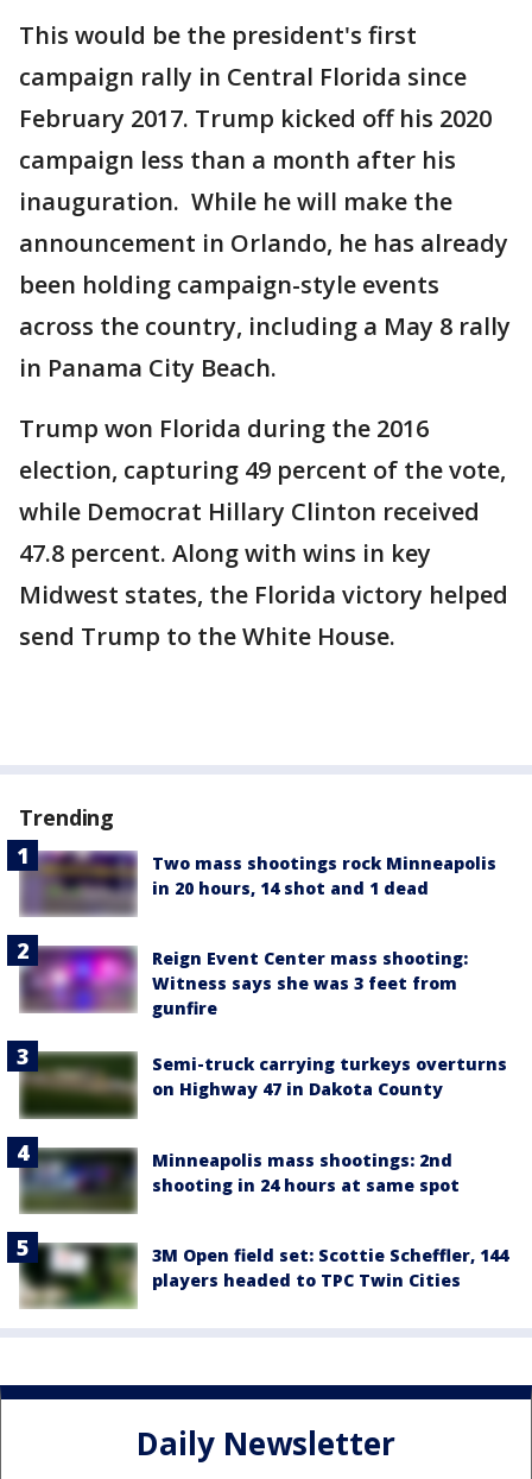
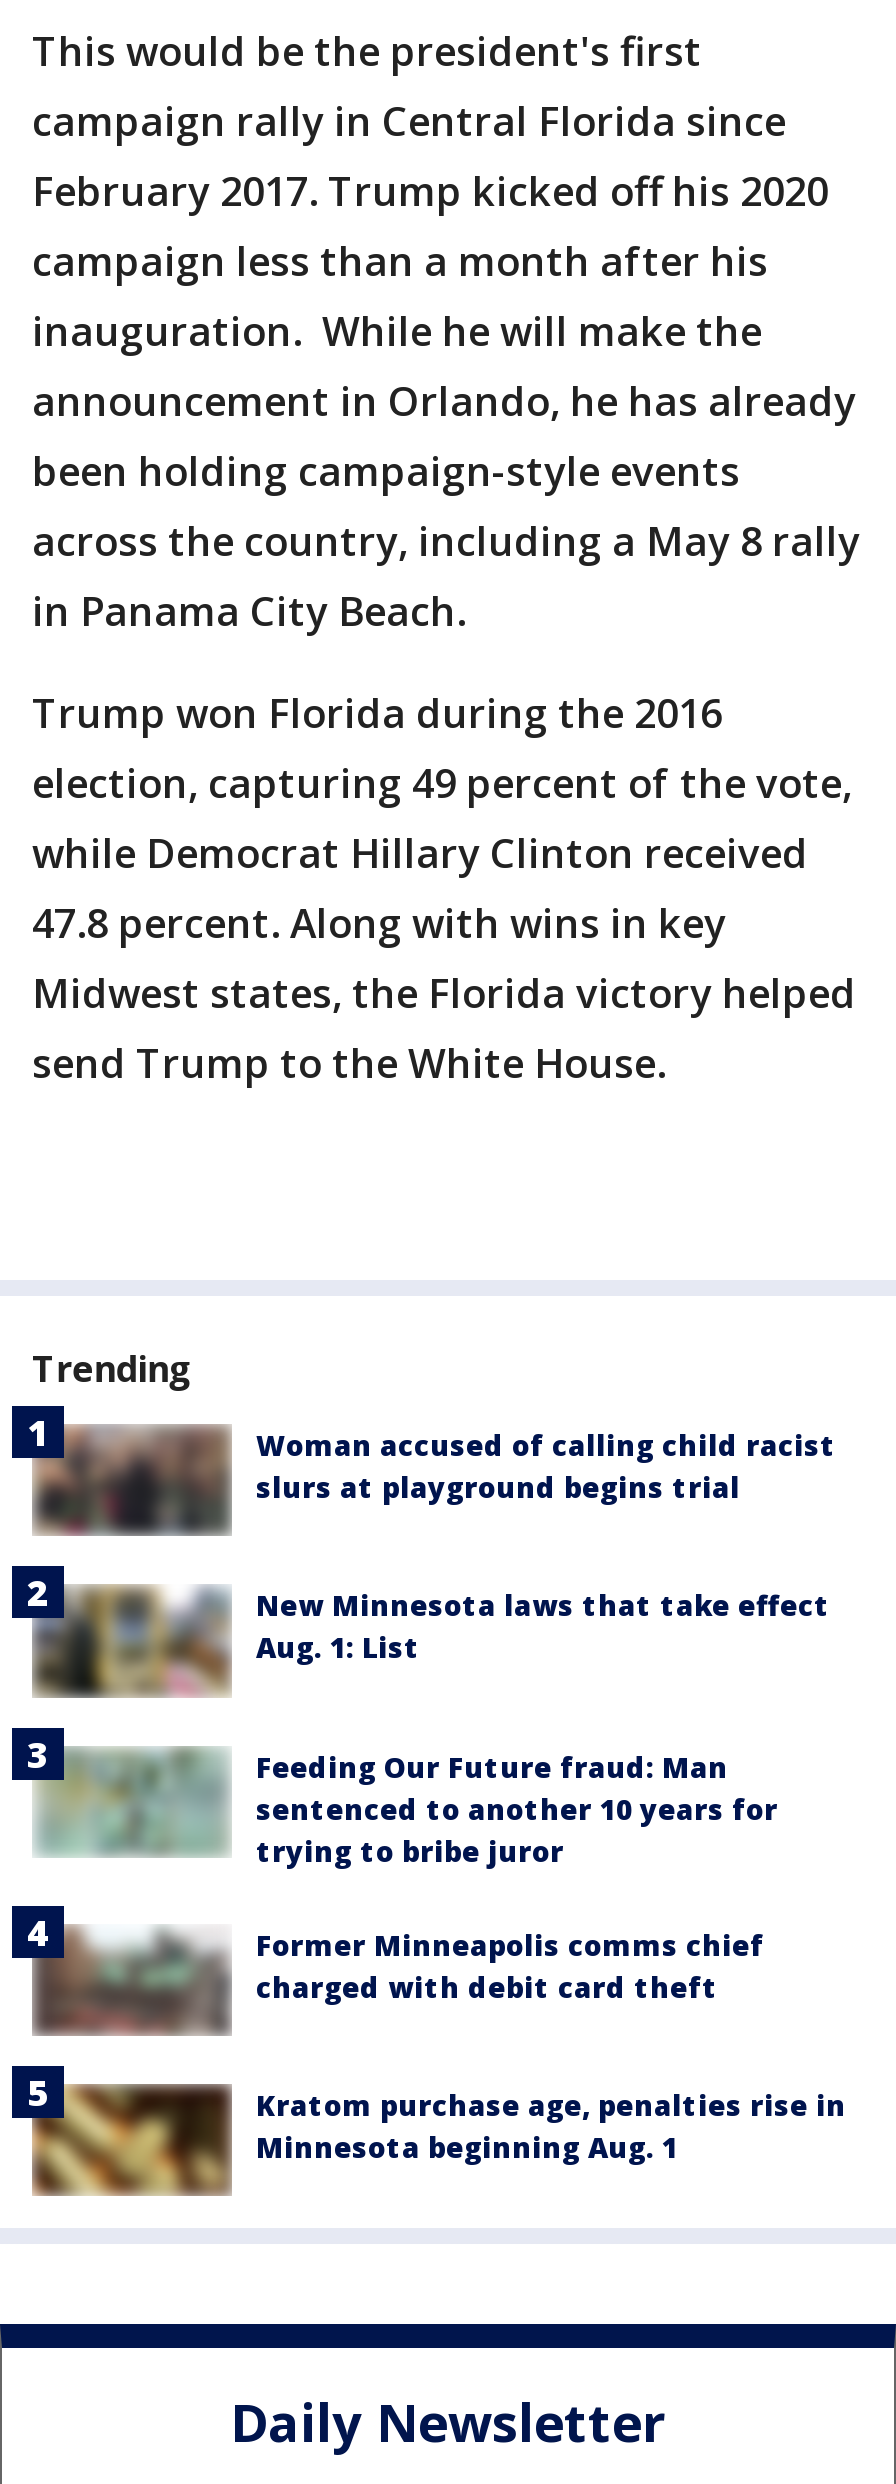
[21,851,496,917] [image] | Two mass shootings rock Minneapolis | in 20 hours, 14 shot and 1 dead -> [34,1424,836,1532] [image] | Woman accused of calling child racist | slurs at playground begins trial
[21,943,468,1020] [image] | Reign Event Center mass shooting: | Witness says she was 3 feet from | gunfire -> [38,1580,830,1698] [image] | New Minnesota laws that take effect | Aug. 1: List
[6,1031,507,1120] [image] | Semi-truck carrying turkeys overturns | on Highway 47 in Dakota County -> [10,1726,778,1876] [image] | Feeding Our Future fraud: Man | sentenced to another 10 years for | trying to bribe juror
[20,1146,460,1213] [image] | Minneapolis mass shootings: 2nd | shooting in 24 hours at same spot -> [38,1920,764,2036] [image] | Former Minneapolis comms chief | charged with debit card theft
[19,1239,508,1309] [image] | 3M Open field set: Scottie Scheffler, 144 | players headed to TPC Twin Cities -> [32,2078,846,2196] [image] | Kratom purchase age, penalties rise in | Minnesota beginning Aug. 1

